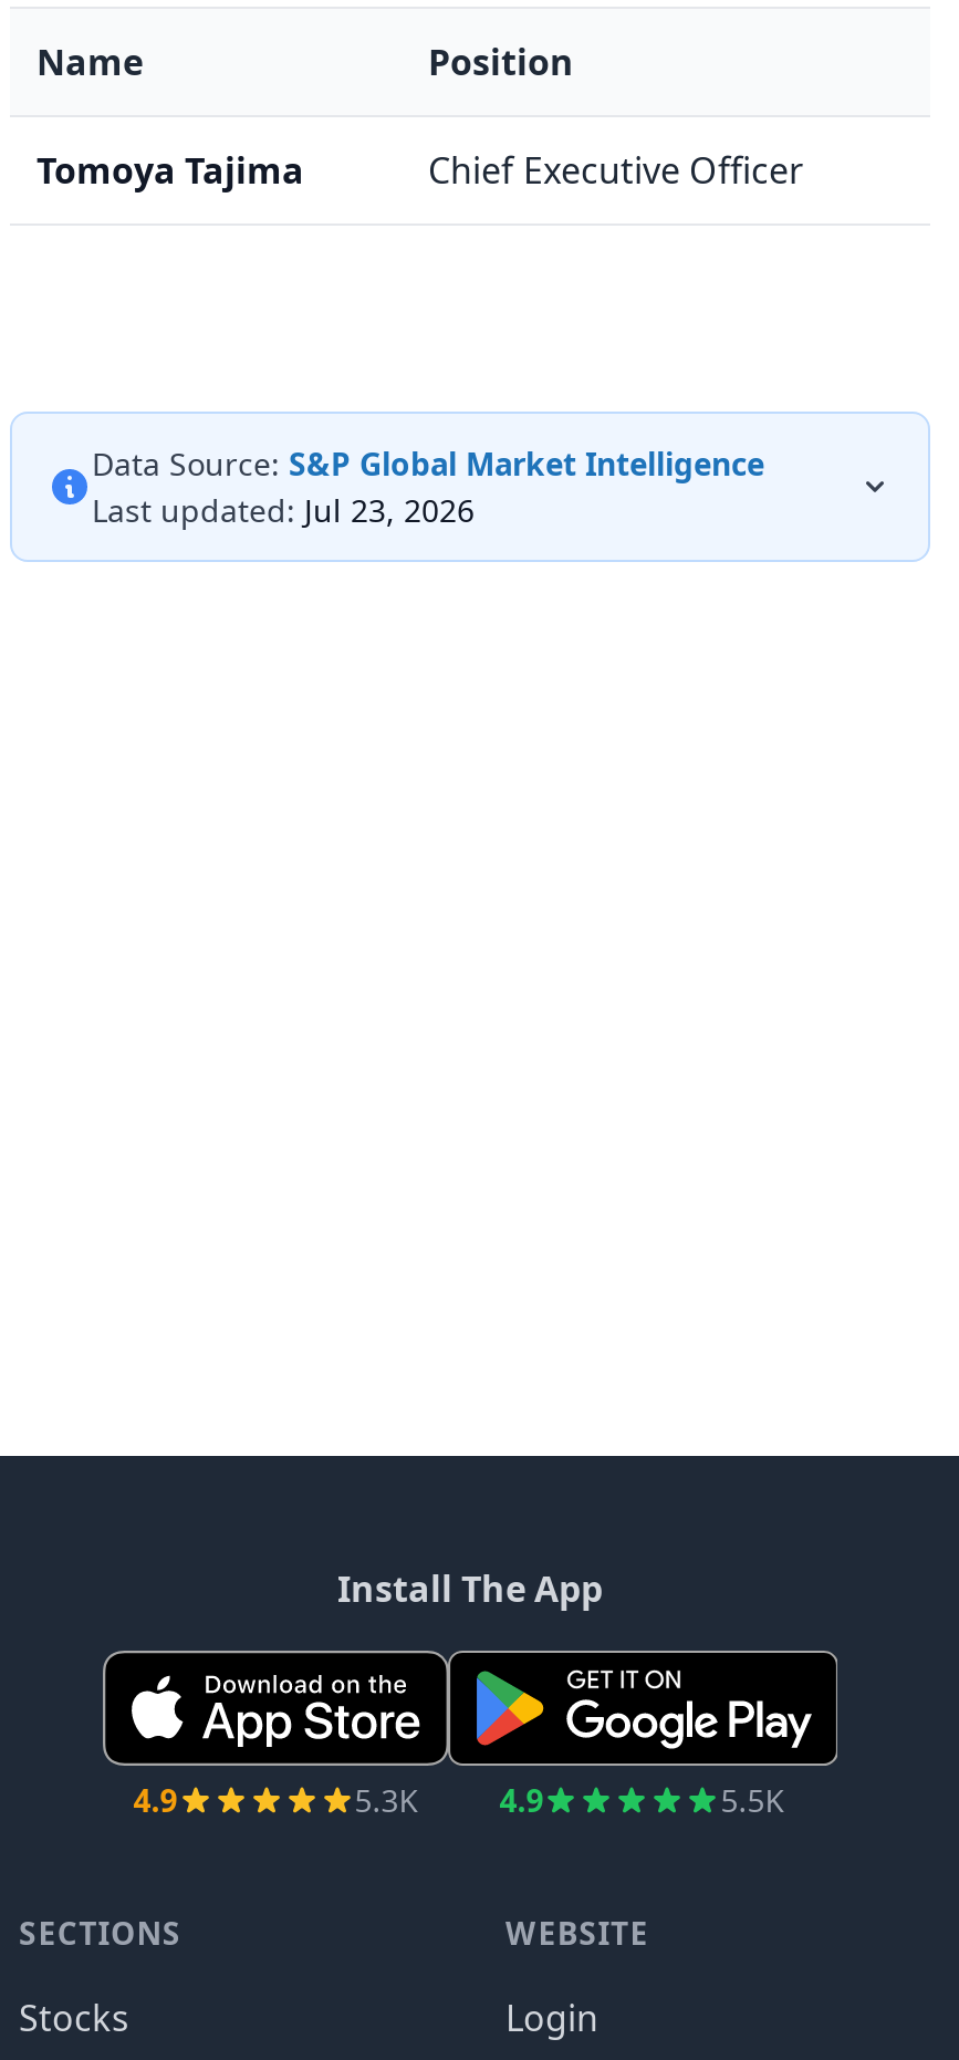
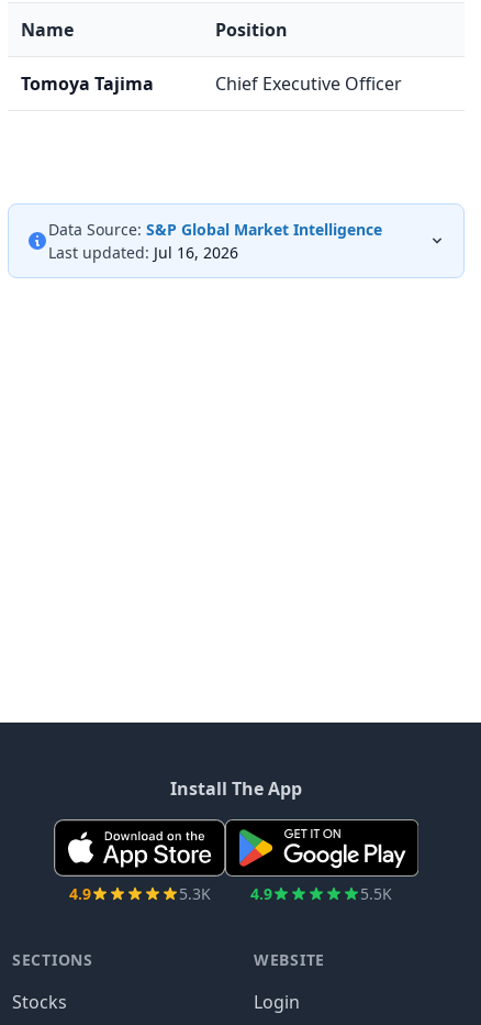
[92,489,475,531] Last updated: Jul 23, 2026 -> [48,242,238,263] Last updated: Jul 16, 2026

